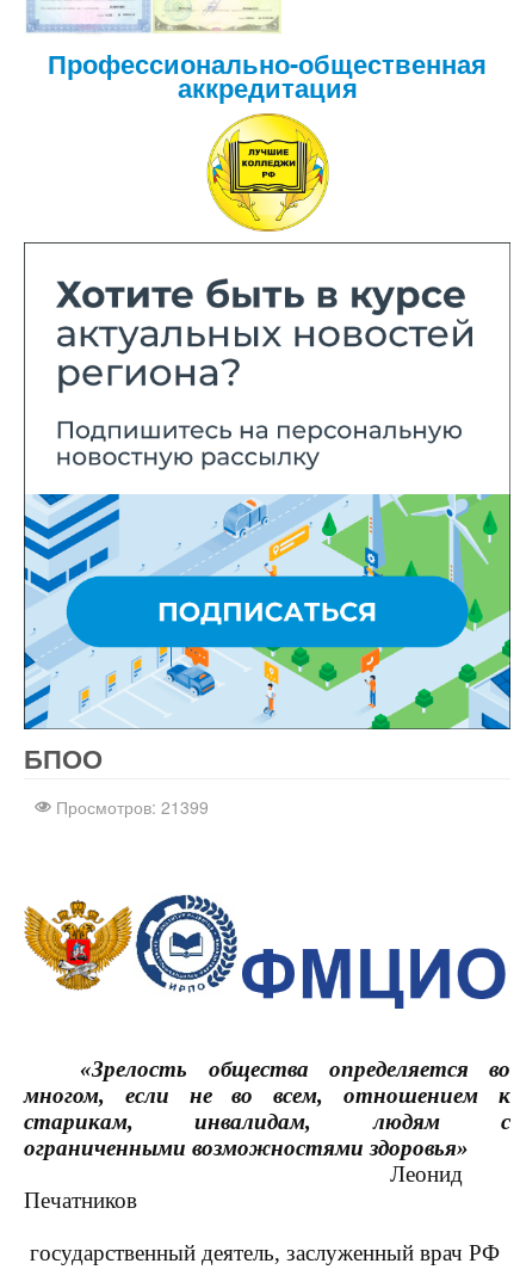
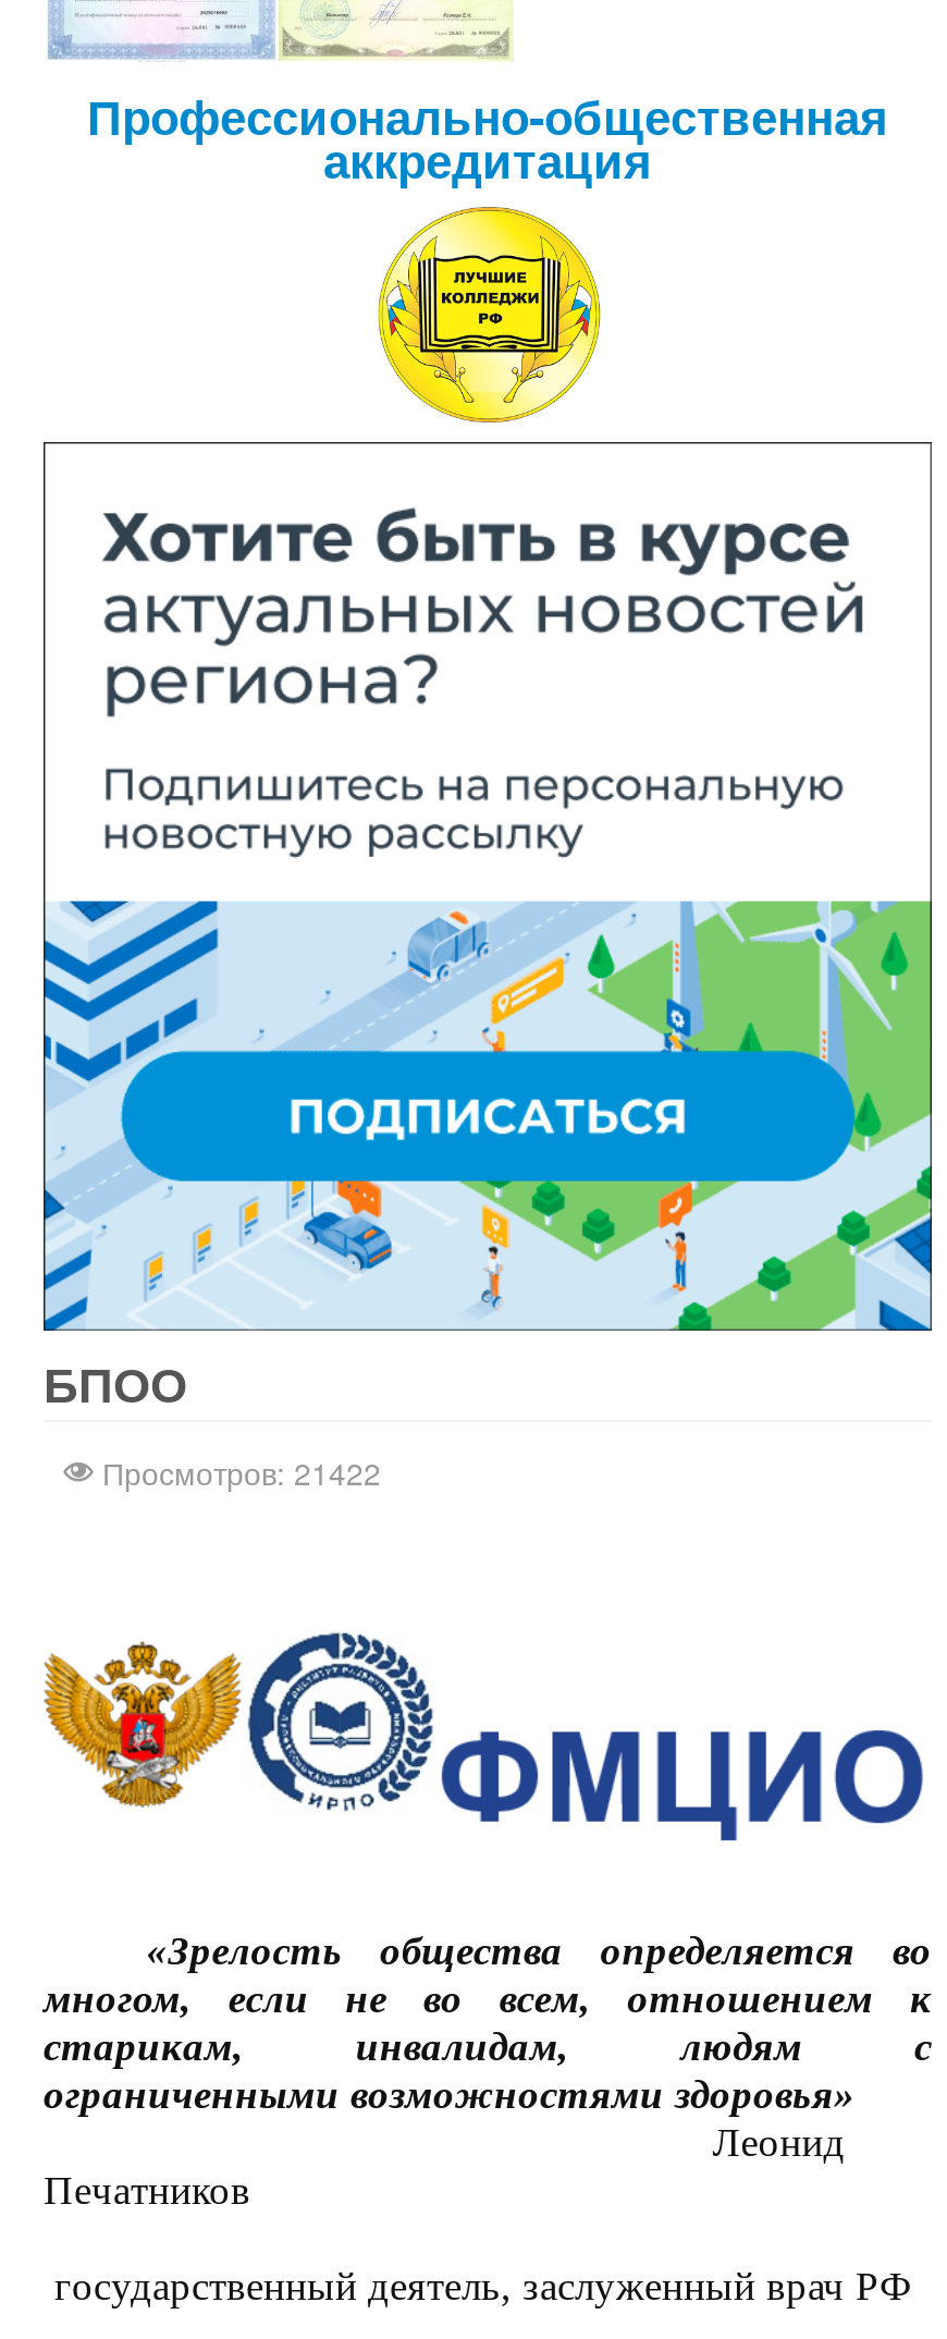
[56,795,209,819] Просмотров: 21399 -> [102,1450,381,1494] Просмотров: 21422

